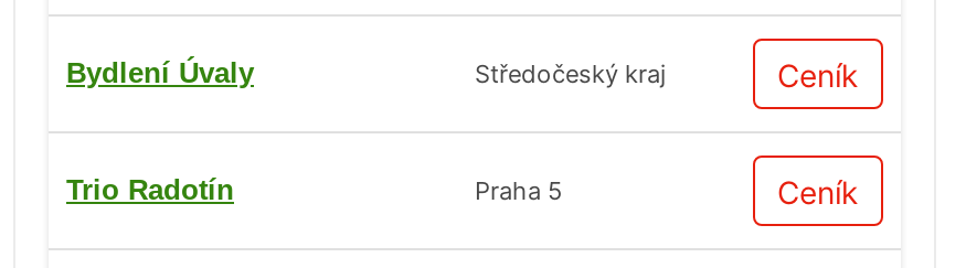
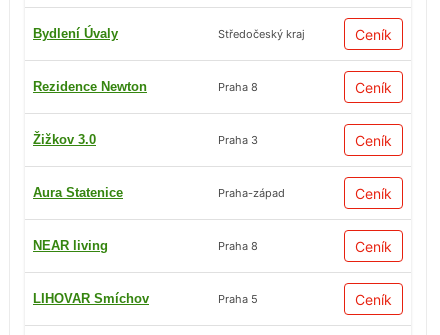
[66,174,234,207] Trio Radotín -> [33,79,392,306] Rezidence Newton | Praha 8 | Ceník | Žižkov 3.0 | Praha 3 | Ceník | Aura Statenice | Praha-západ | Ceník | NEAR living | Praha 8 | Ceník | LIHOVAR Smíchov

